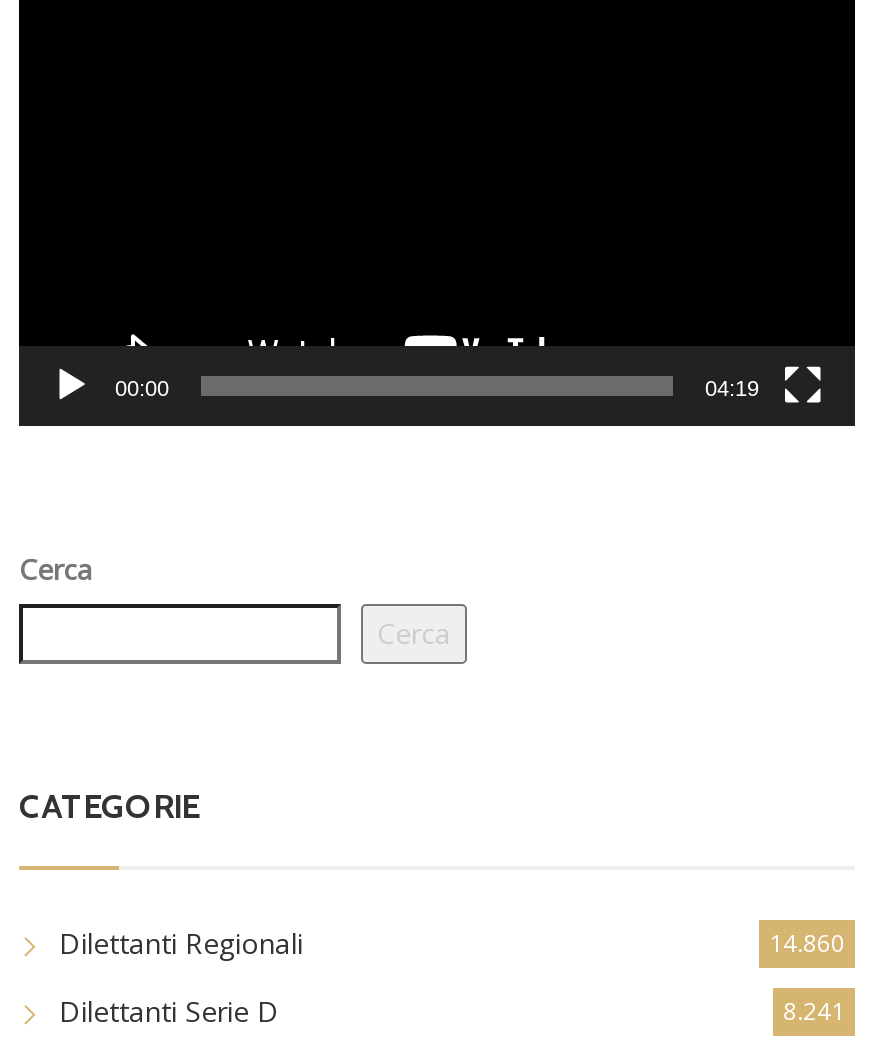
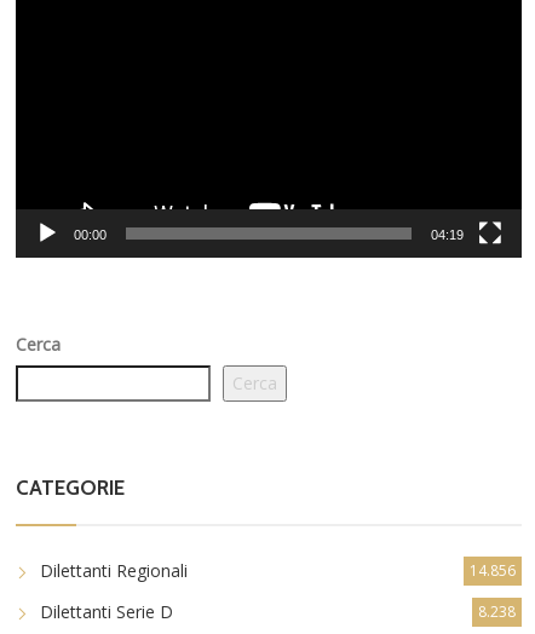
[769,926,845,960] 14.860 -> [470,560,516,581] 14.856
[783,994,845,1028] 8.241 -> [478,602,516,622] 8.238

